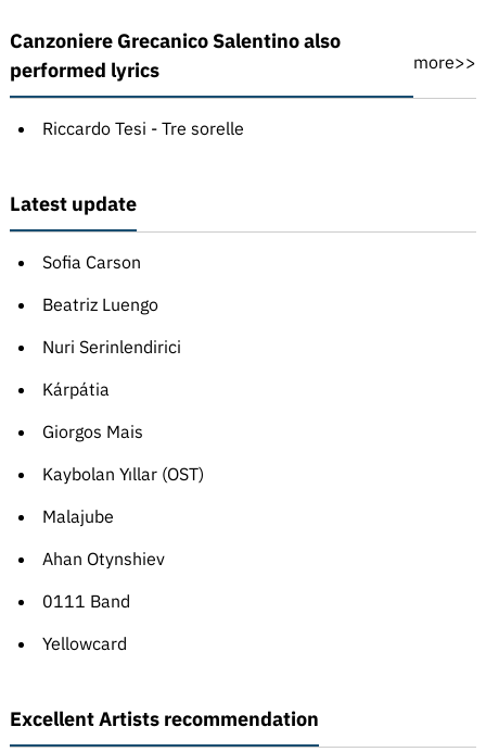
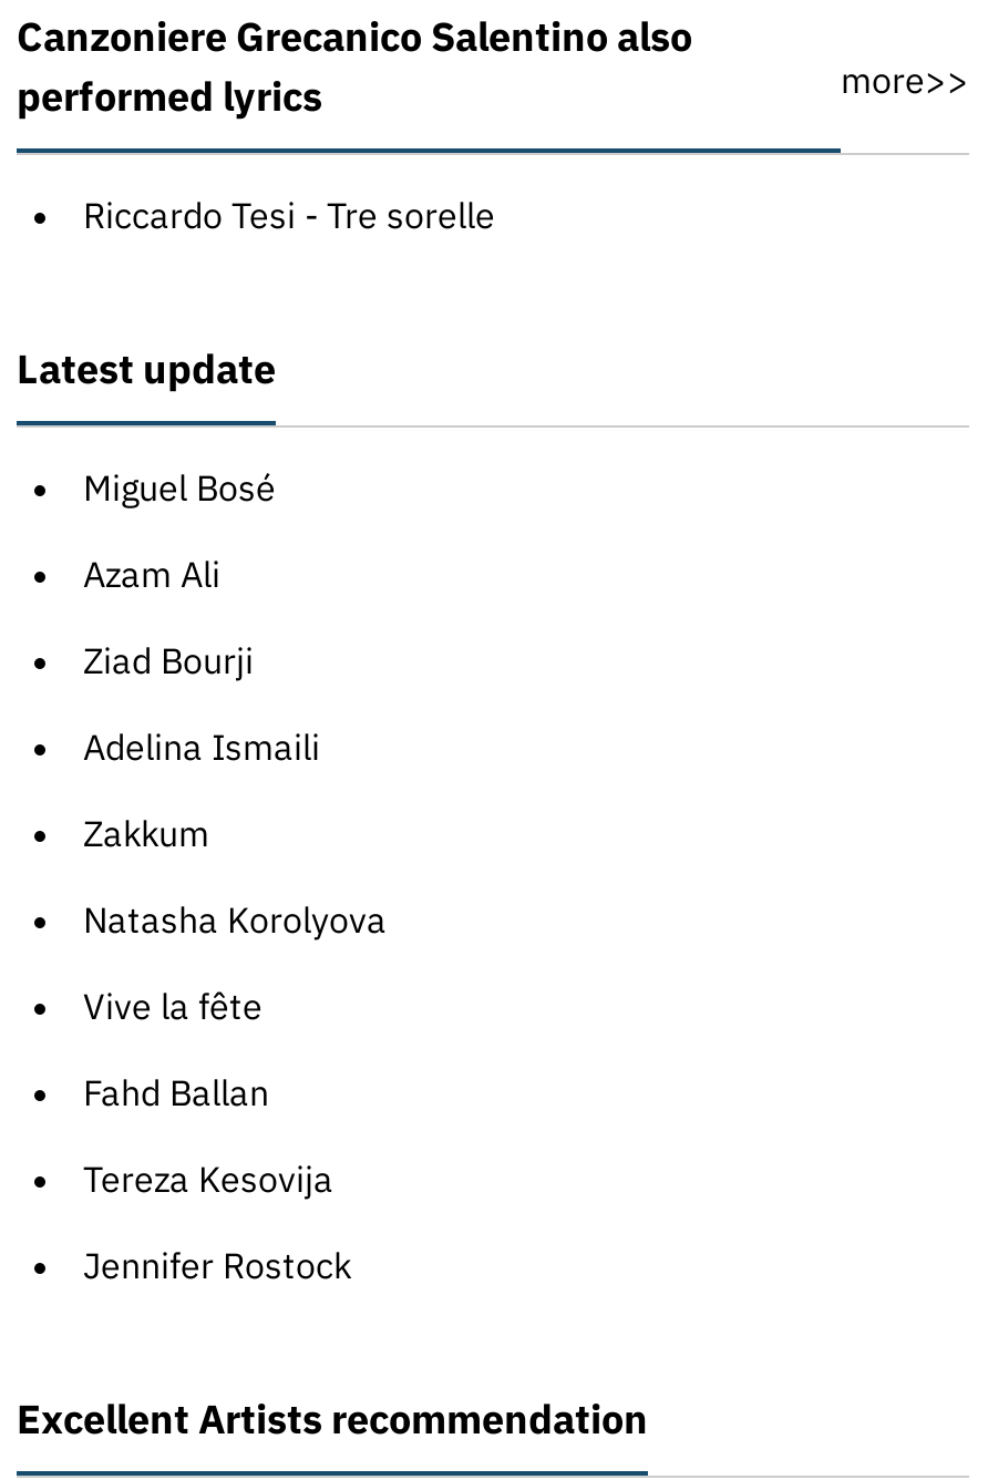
[42,251,141,273] Sofia Carson -> [83,466,276,510] Miguel Bosé
[42,294,158,315] Beatriz Luengo -> [83,552,220,596] Azam Ali
[42,336,181,358] Nuri Serinlendirici -> [83,639,254,683] Ziad Bourji
[42,378,110,400] Kárpátia -> [83,725,320,769] Adelina Ismaili
[42,421,143,443] Giorgos Mais -> [83,811,209,856] Zakkum
[42,463,204,485] Kaybolan Yıllar (OST) -> [83,898,387,942] Natasha Korolyova
[42,506,114,527] Malajube -> [83,984,263,1028] Vive la fête
[42,548,165,570] Ahan Otynshiev -> [83,1071,269,1115] Fahd Ballan
[42,590,130,612] 0111 Band -> [83,1157,333,1201] Tereza Kesovija
[42,633,127,654] Yellowcard -> [83,1243,351,1288] Jennifer Rostock

